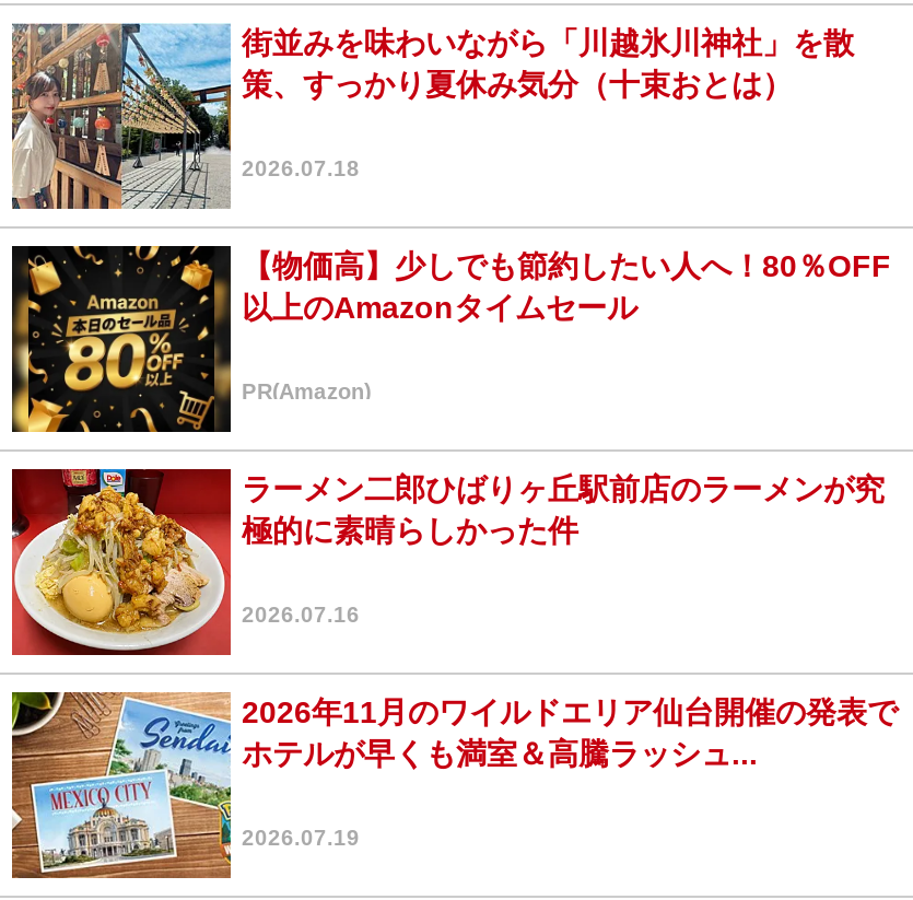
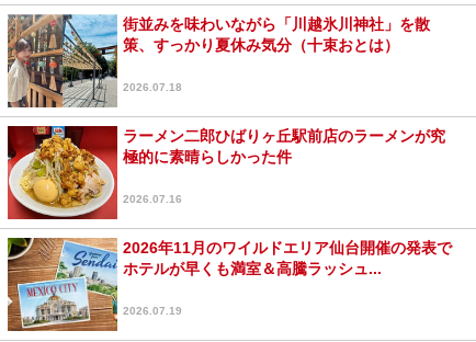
[10,243,891,435] [image] | 【物価高】少しでも節約したい人へ！80％OFF | 以上のAmazonタイムセール | PR(Amazon) -> none

